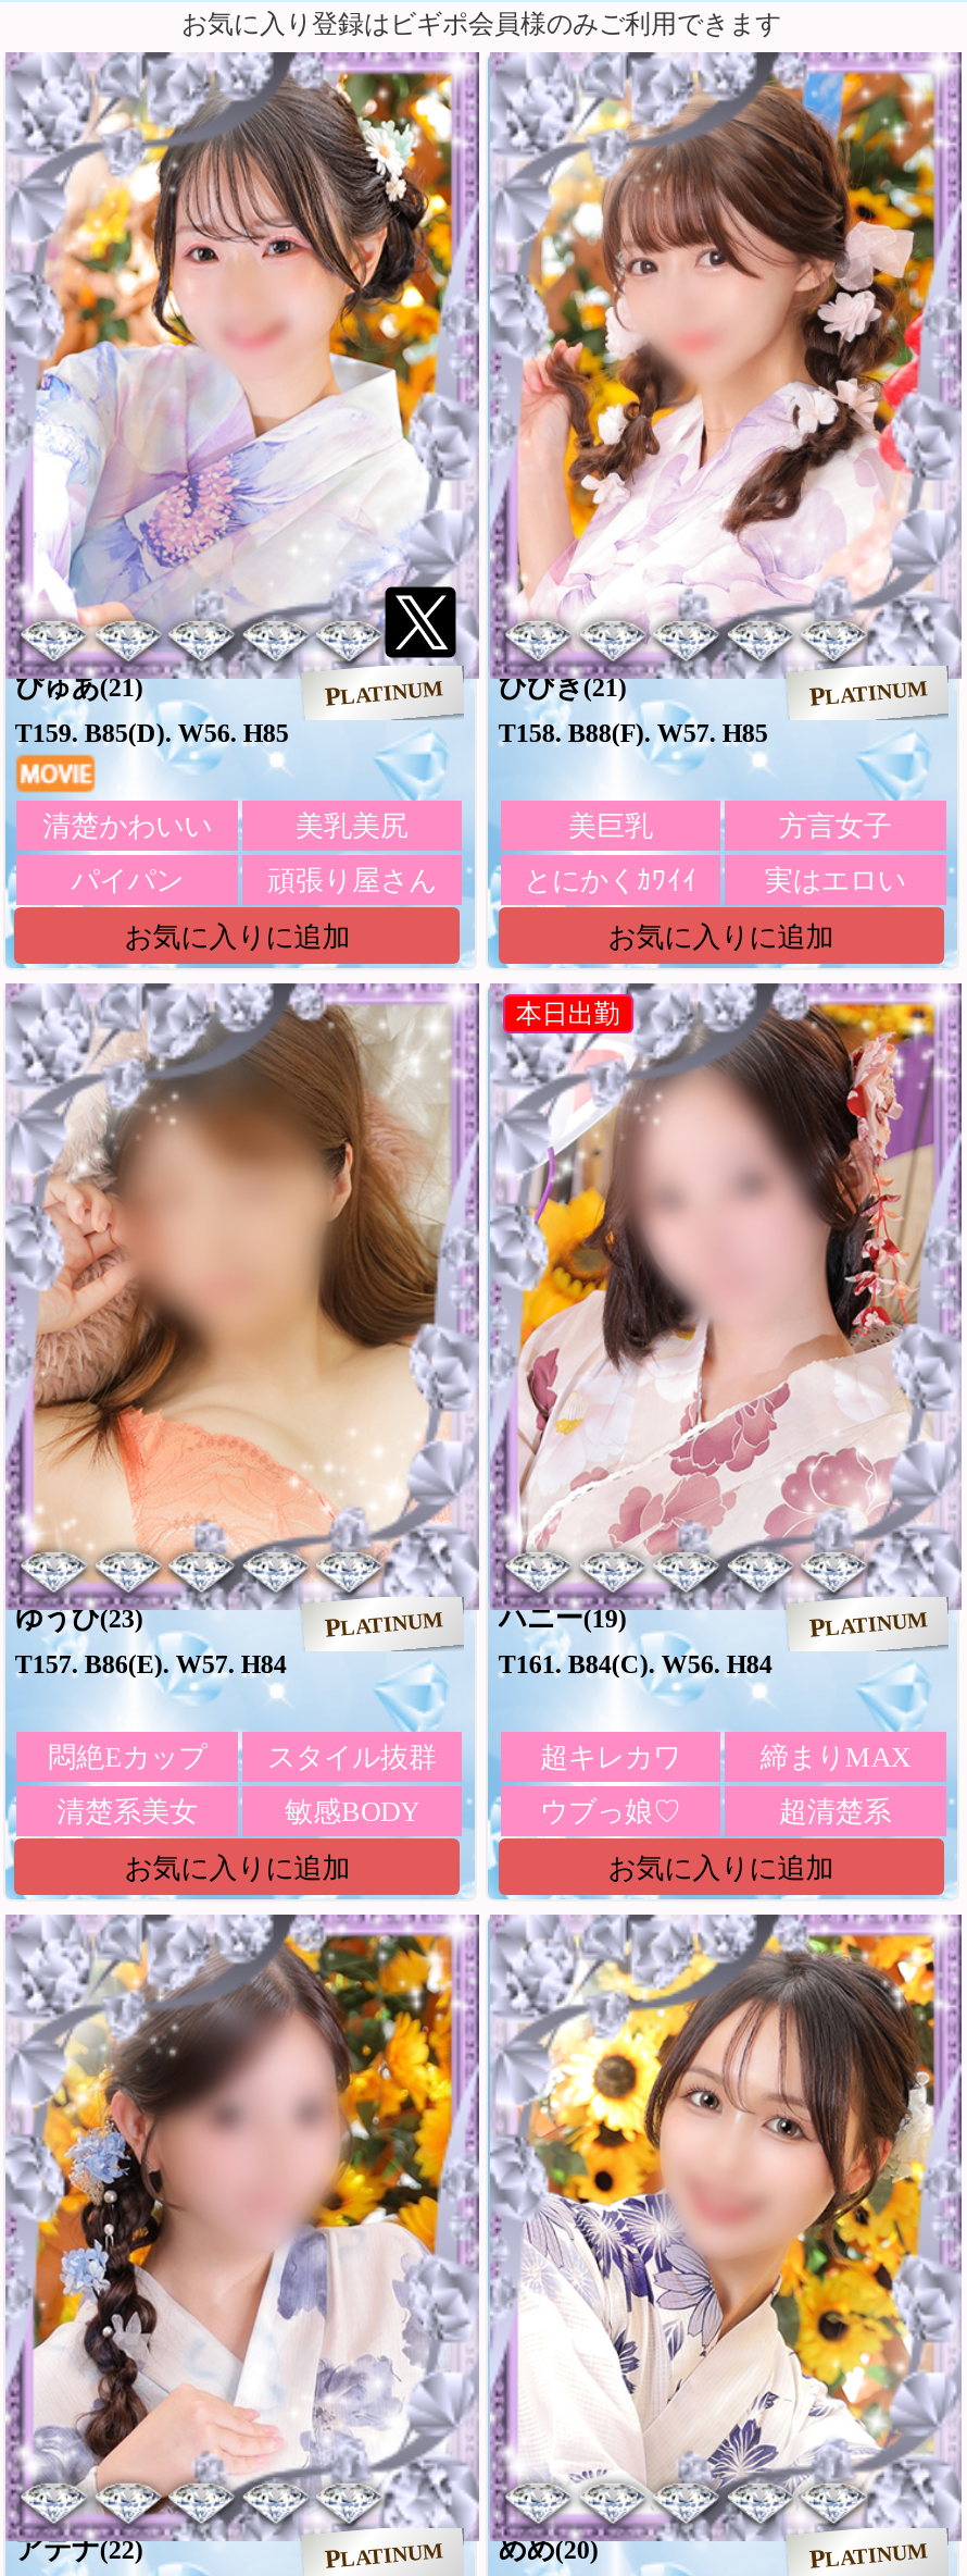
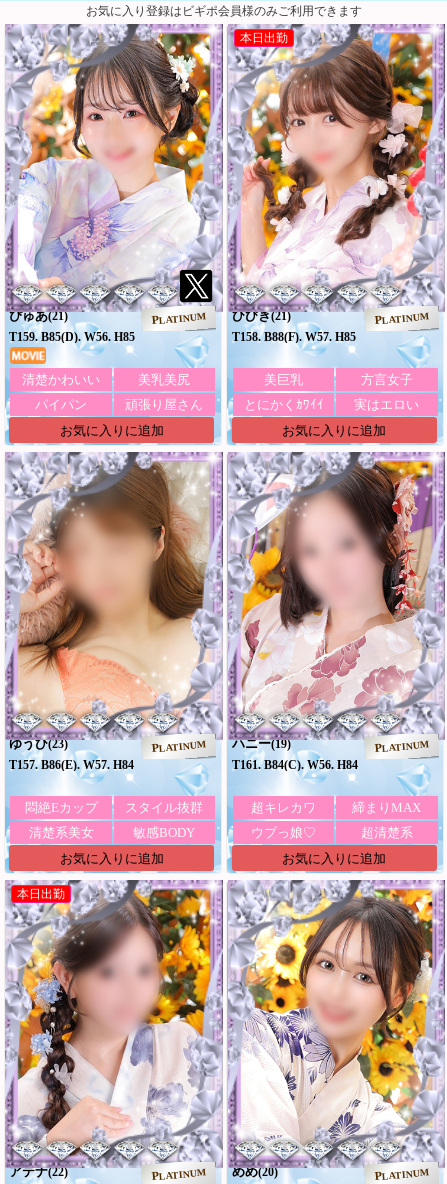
none -> [240,31,288,45] 本日出勤
[516,999,620,1030] 本日出勤 -> none
none -> [17,887,65,901] 本日出勤

